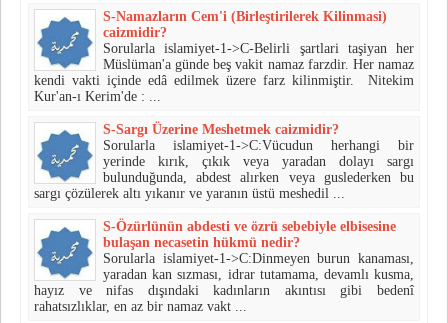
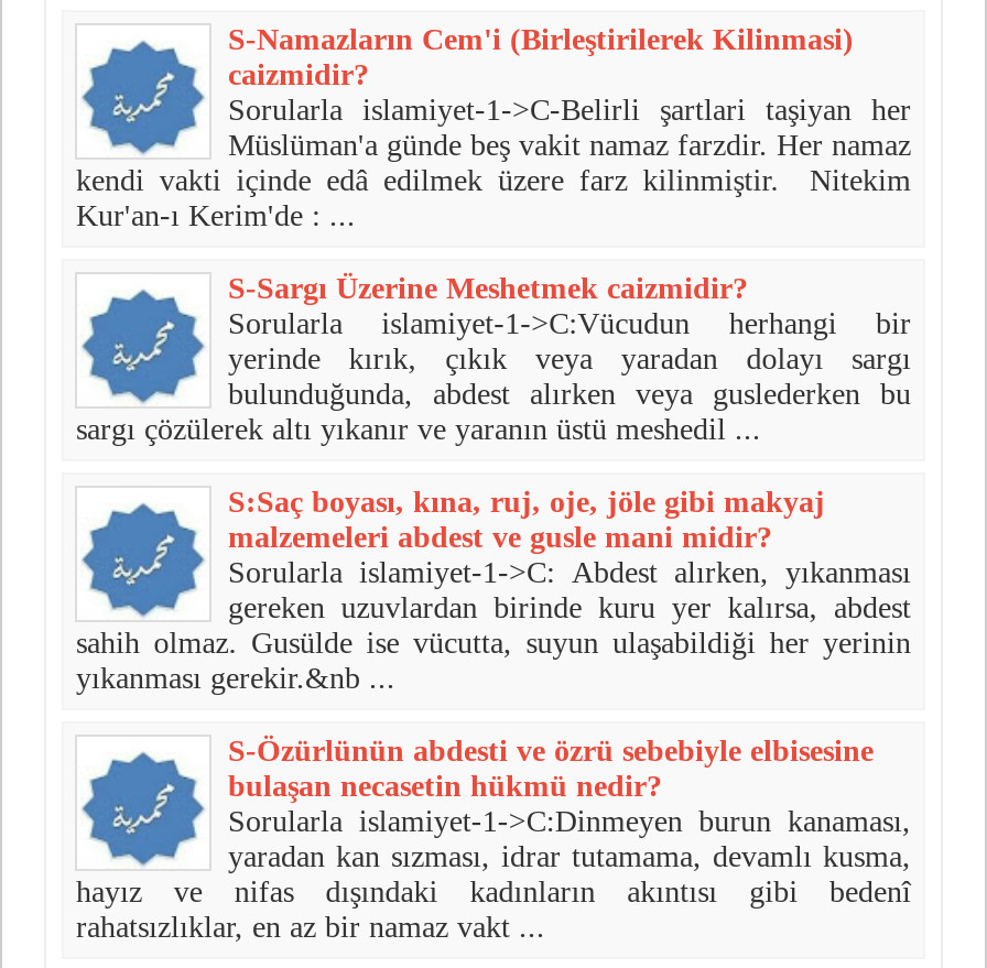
none -> [76,486,911,695] S:Saç boyası, kına, ruj, oje, jöle gibi makyaj | malzemeleri abdest ve gusle mani midir? | Sorularla islamiyet-1->C: Abdest alırken, yıkanması | gereken uzuvlardan birinde kuru yer kalırsa, abdest | sahih olmaz. Gusülde ise vücutta, suyun ulaşabildiği her yerinin | yıkanması gerekir.&nb ...

